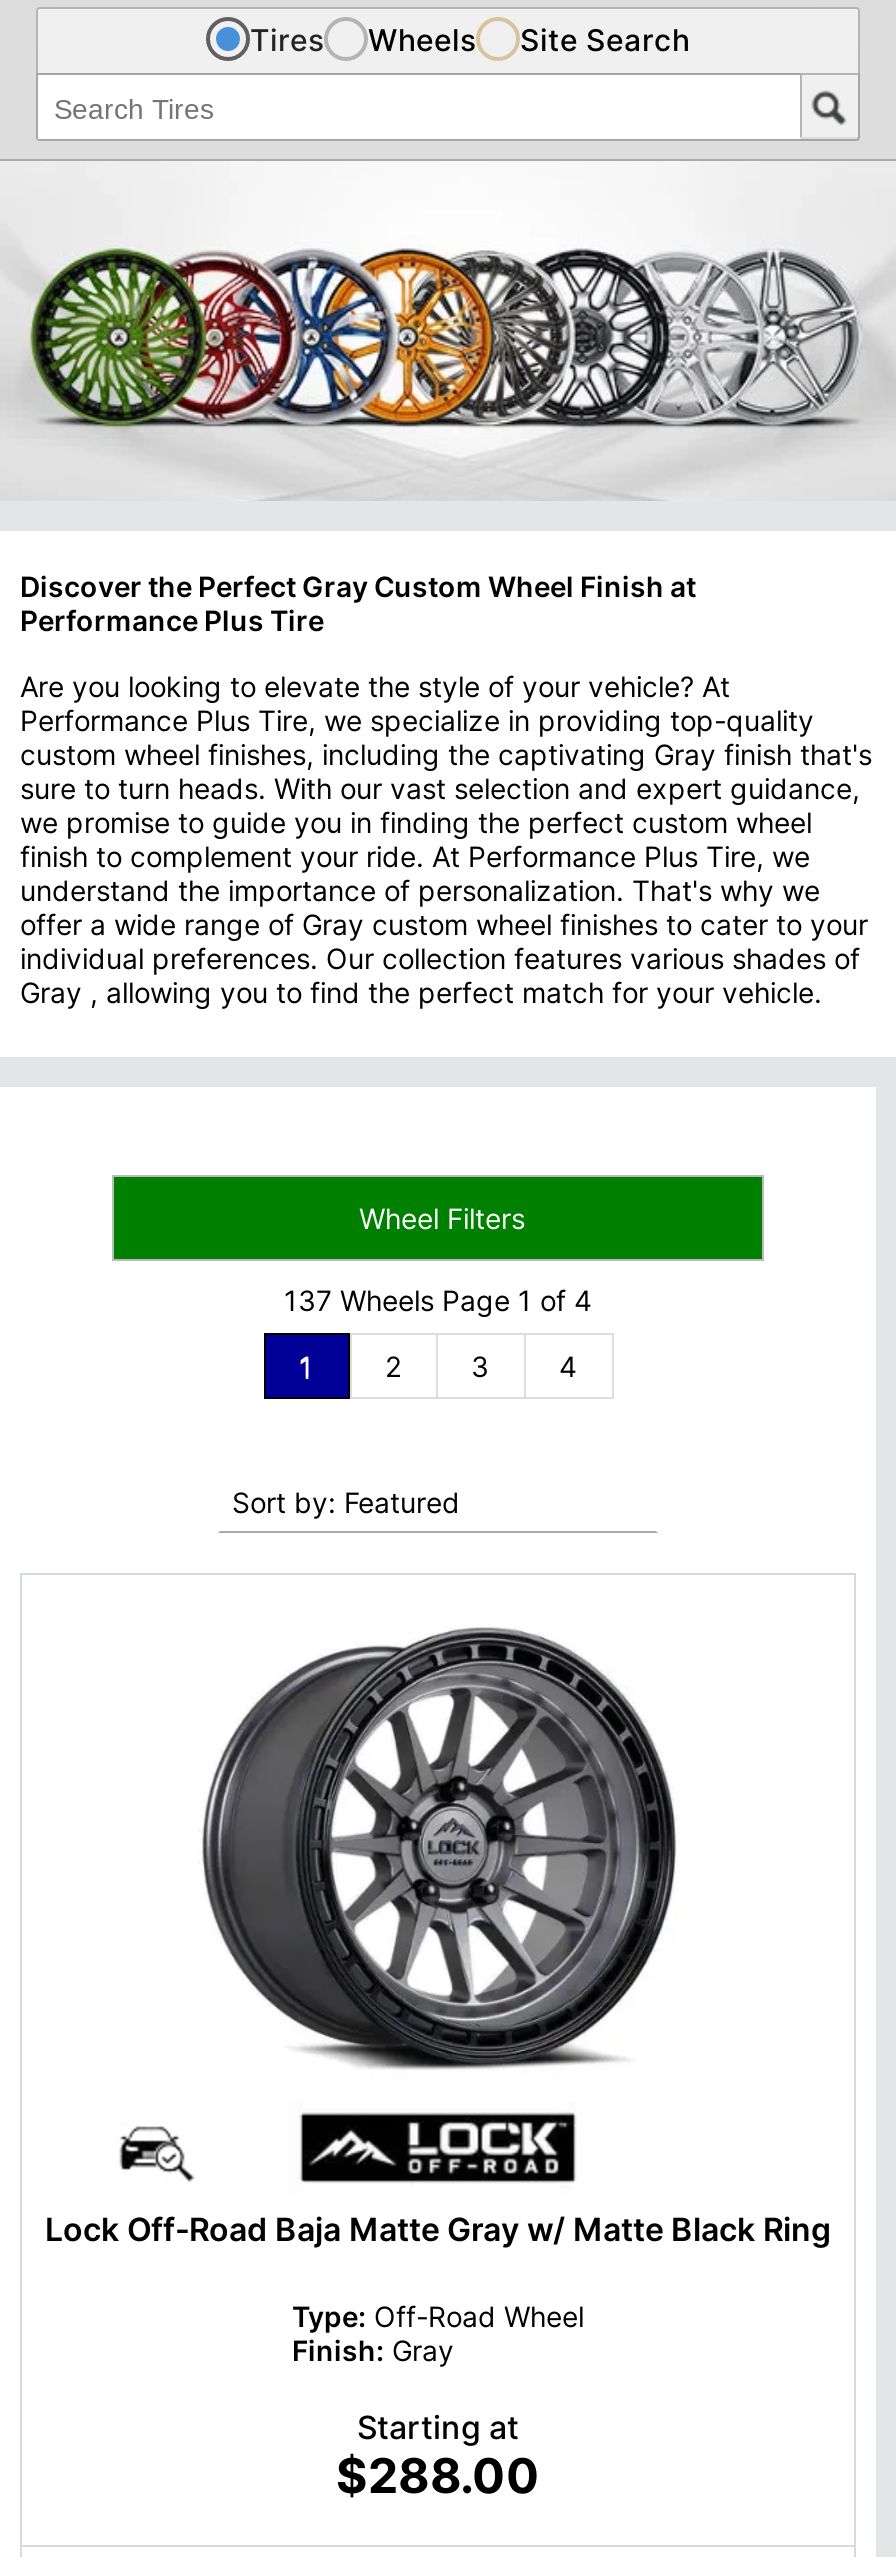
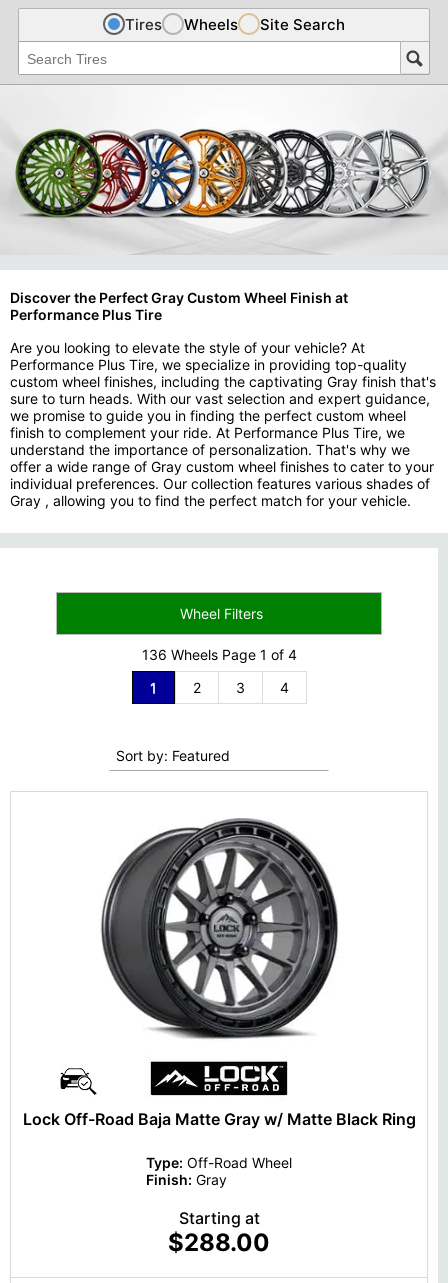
[284,1283,592,1317] 137 Wheels Page 1 of 4 -> [141,646,296,663] 136 Wheels Page 1 of 4

